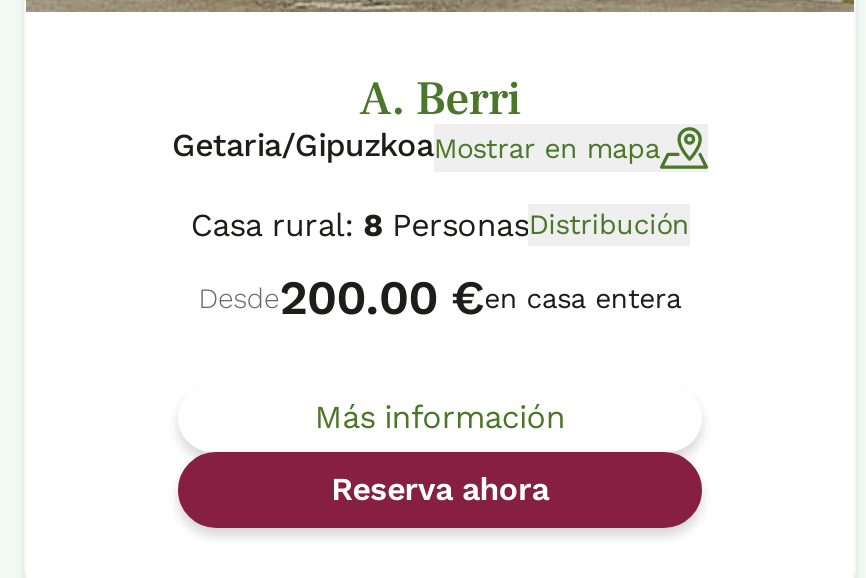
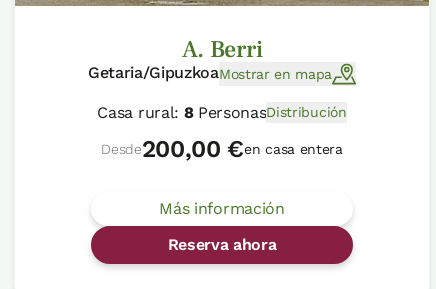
[199,270,681,326] Desde200.00 €en casa entera -> [101,135,343,163] Desde200,00 €en casa entera

